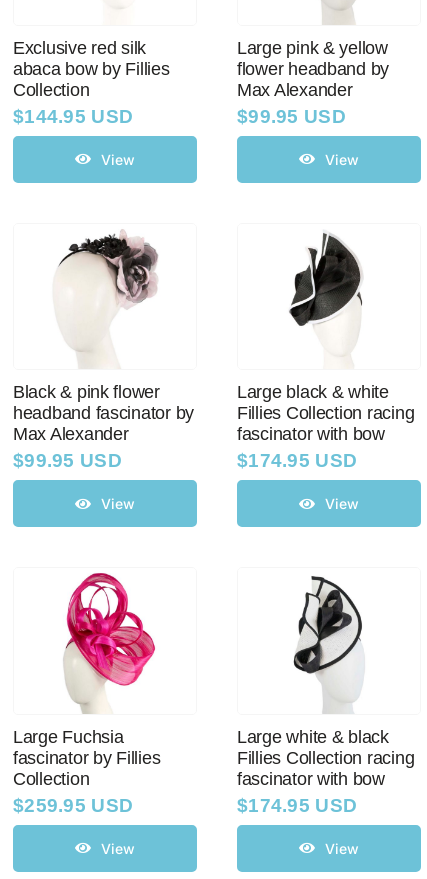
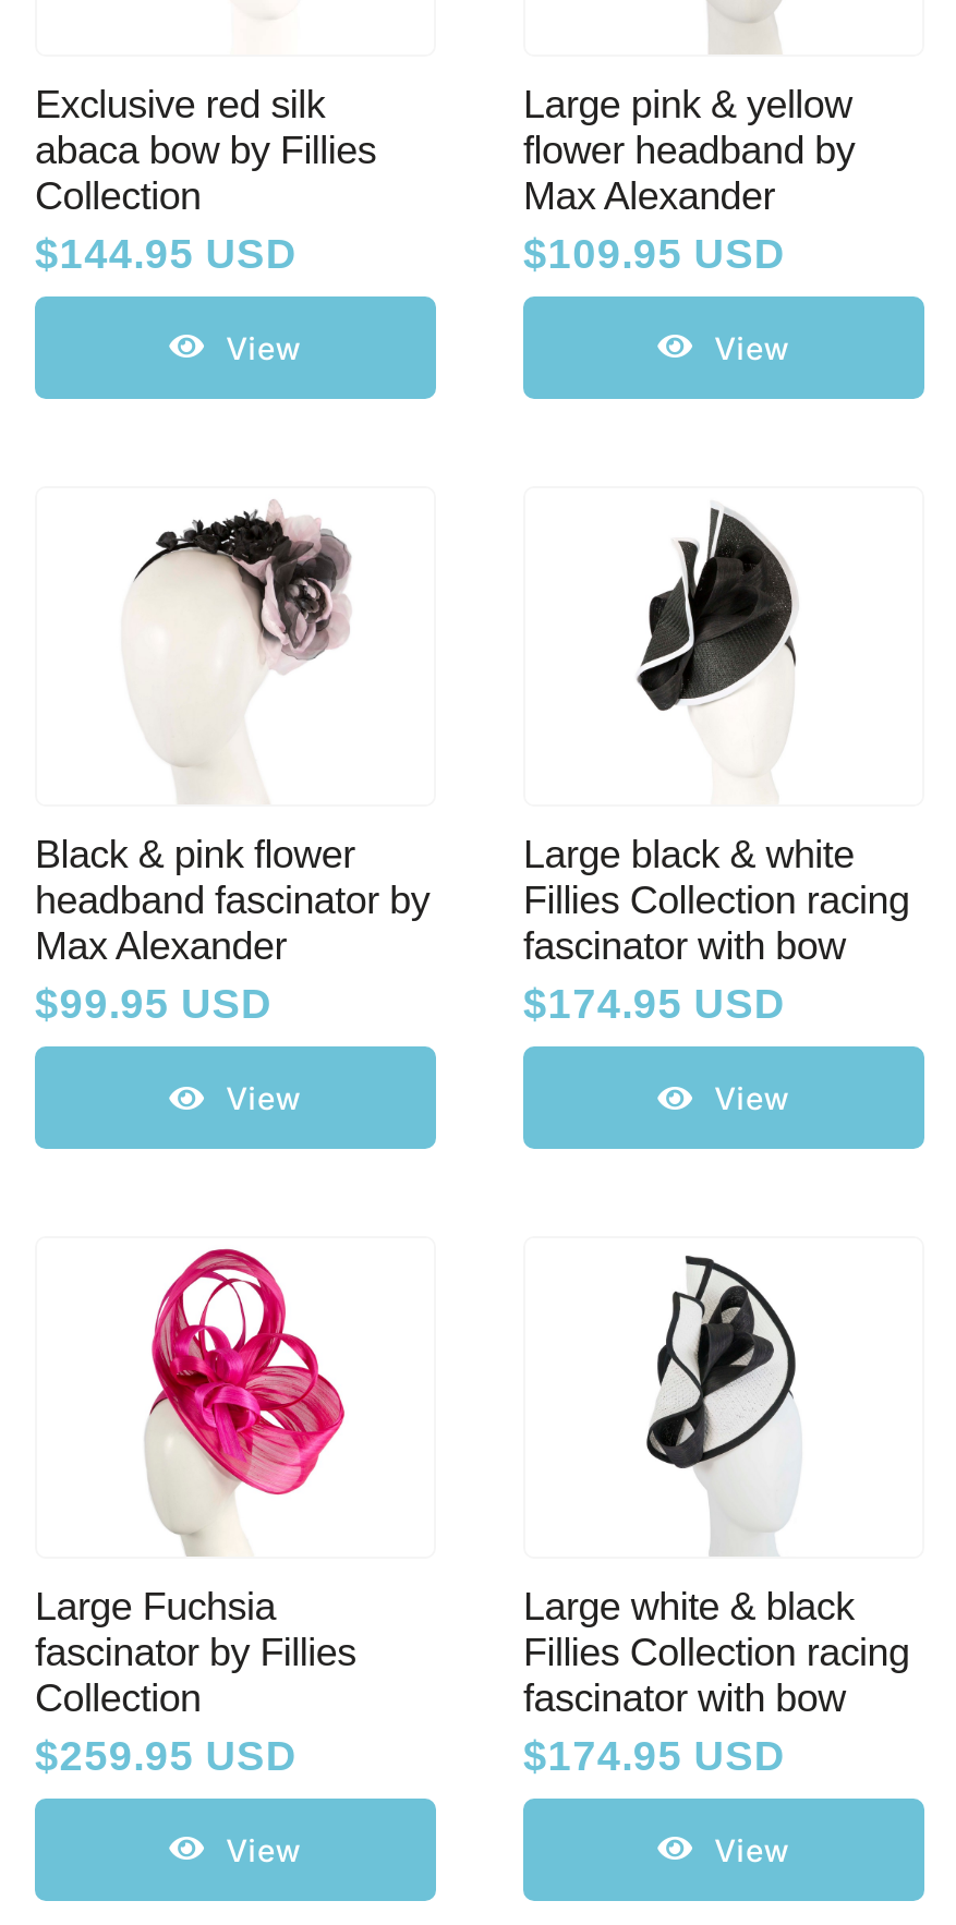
[237,106,346,127] $99.95 USD -> [523,230,785,276] $109.95 USD

